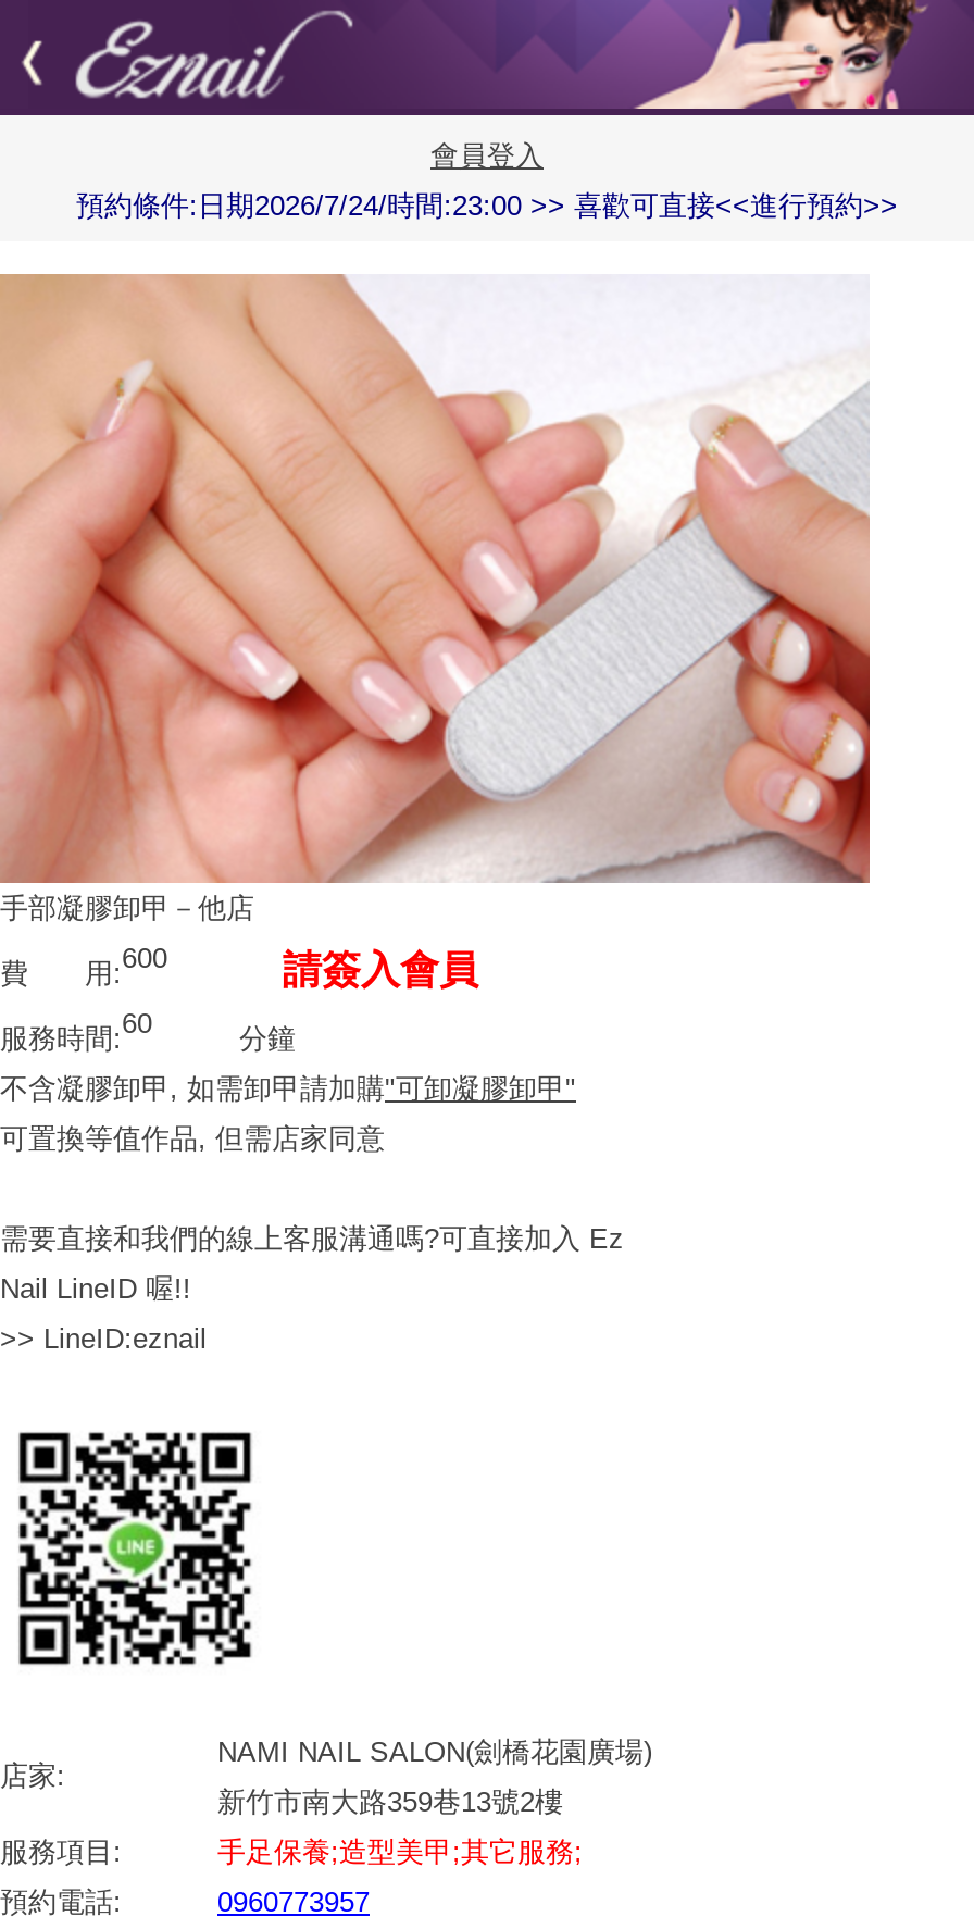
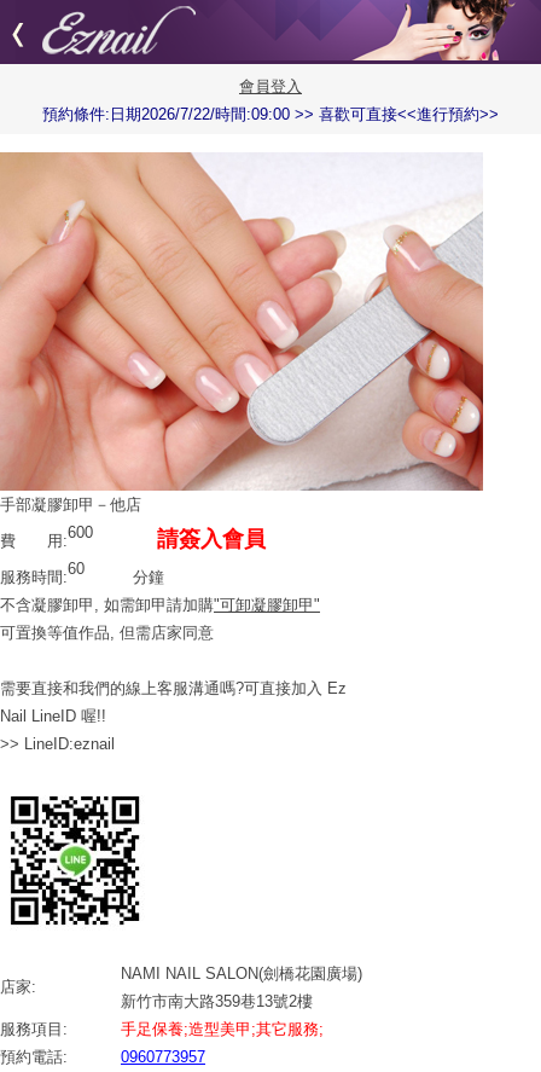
[76,189,898,222] 預約條件:日期2026/7/24/時間:23:00 >> 喜歡可直接<<進行預約>> -> [42,105,499,123] 預約條件:日期2026/7/22/時間:09:00 >> 喜歡可直接<<進行預約>>

